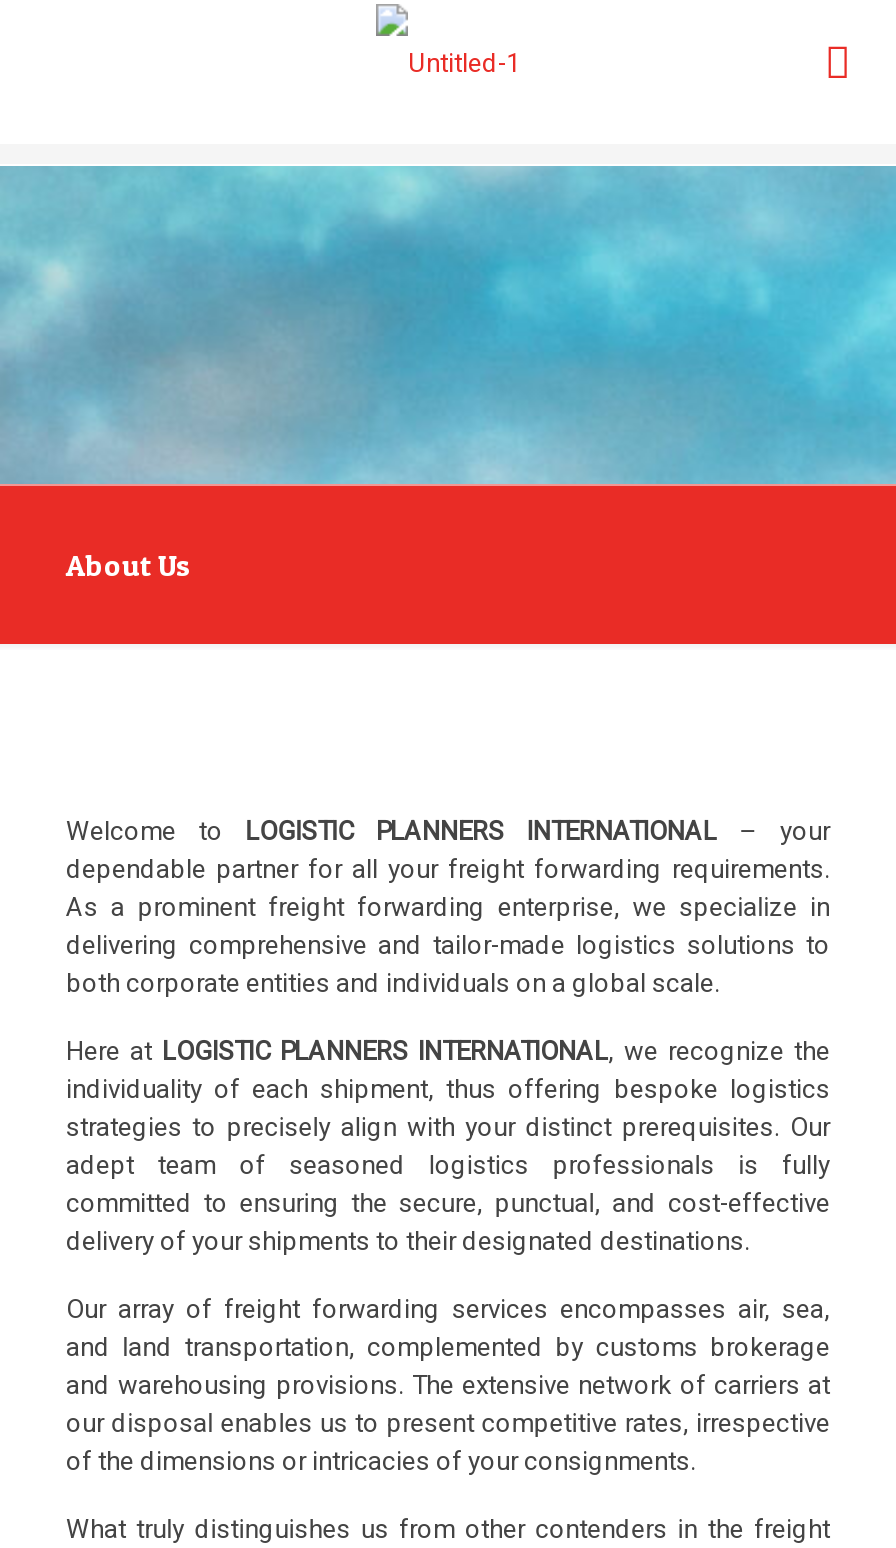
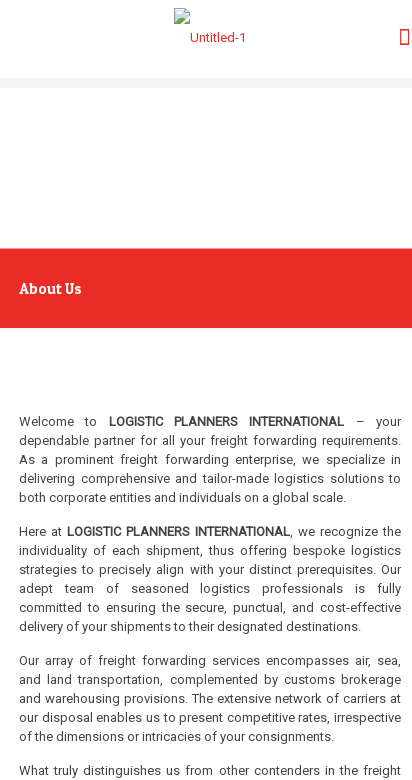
[6,164,890,486] [image] -> none

